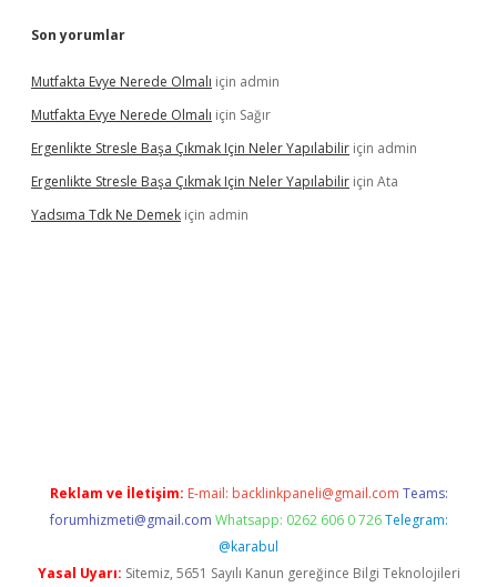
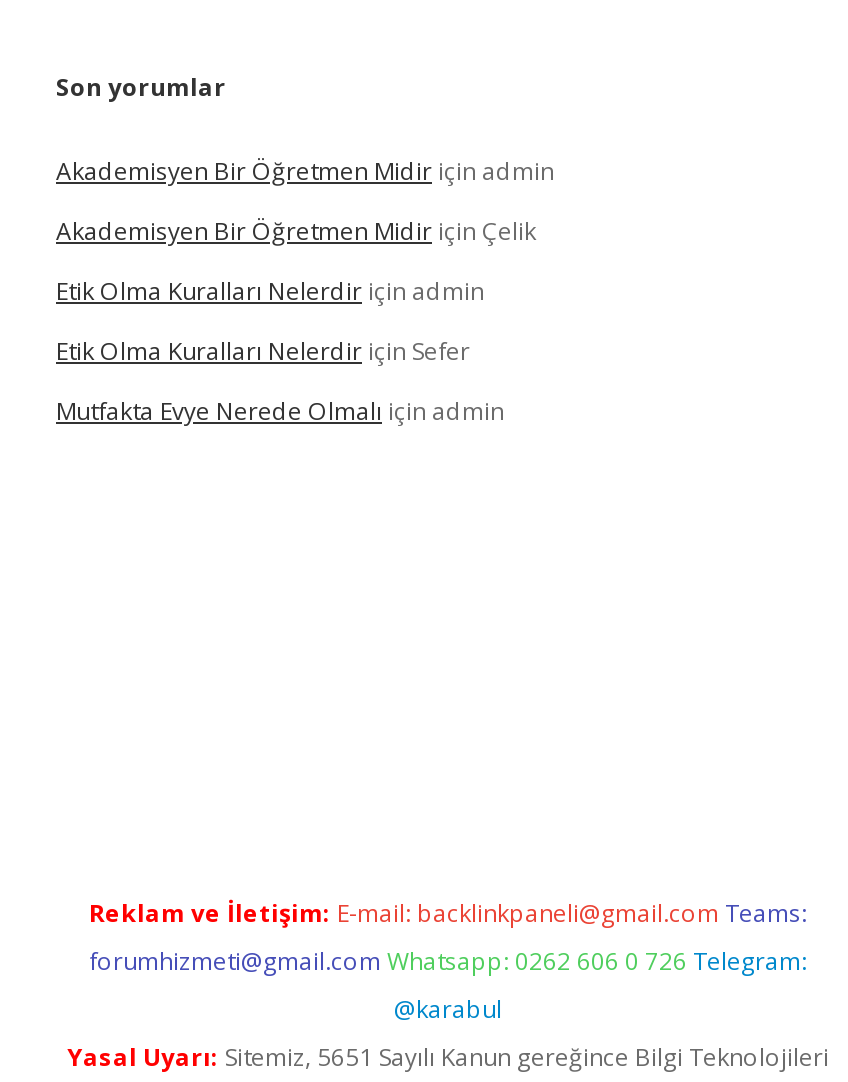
none -> [56,154,554,368] Akademisyen Bir Öğretmen Midir için admin | Akademisyen Bir Öğretmen Midir için Çelik | Etik Olma Kuralları Nelerdir için admin | Etik Olma Kuralları Nelerdir için Sefer
moved [31,72,280,91] -> [56,394,504,428]: Mutfakta Evye Nerede Olmalı için admin
[31,105,417,224] Mutfakta Evye Nerede Olmalı için Sağır | Ergenlikte Stresle Başa Çıkmak Için Neler Yapılabilir için admin | Ergenlikte Stresle Başa Çıkmak Için Neler Yapılabilir için Ata | Yadsıma Tdk Ne Demek için admin -> none

